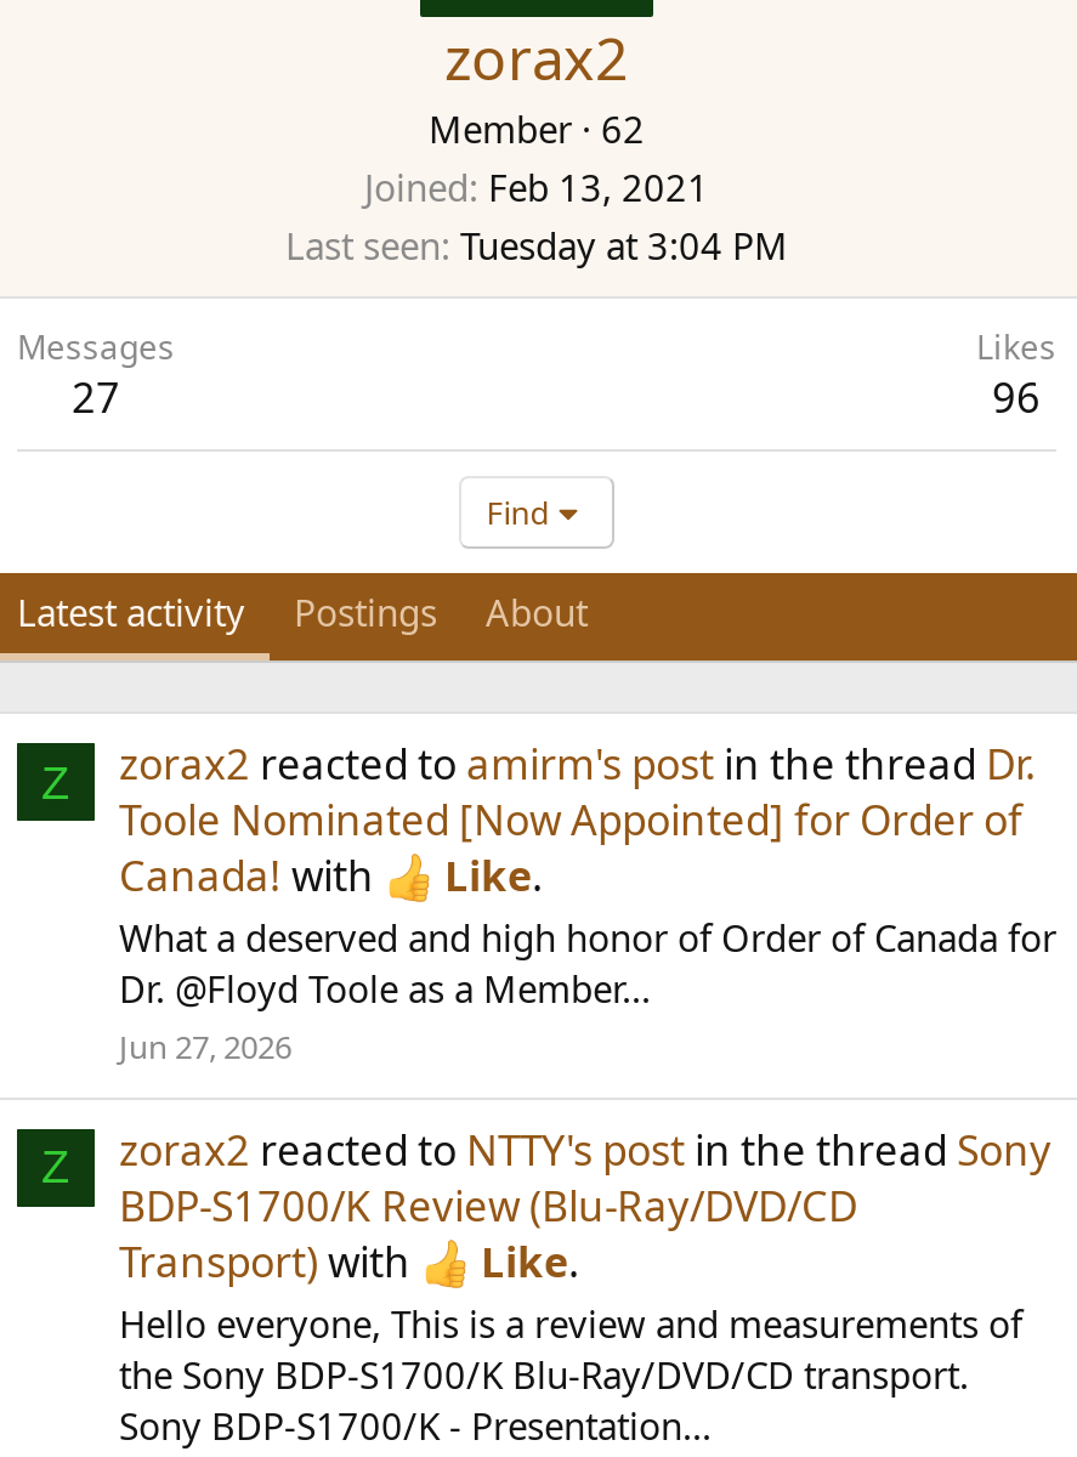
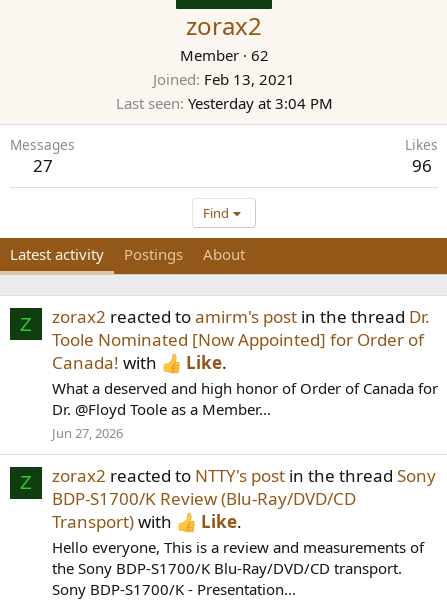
[285,221,788,270] Last seen Tuesday at 3:04 PM -> [115,93,332,113] Last seen Yesterday at 3:04 PM

